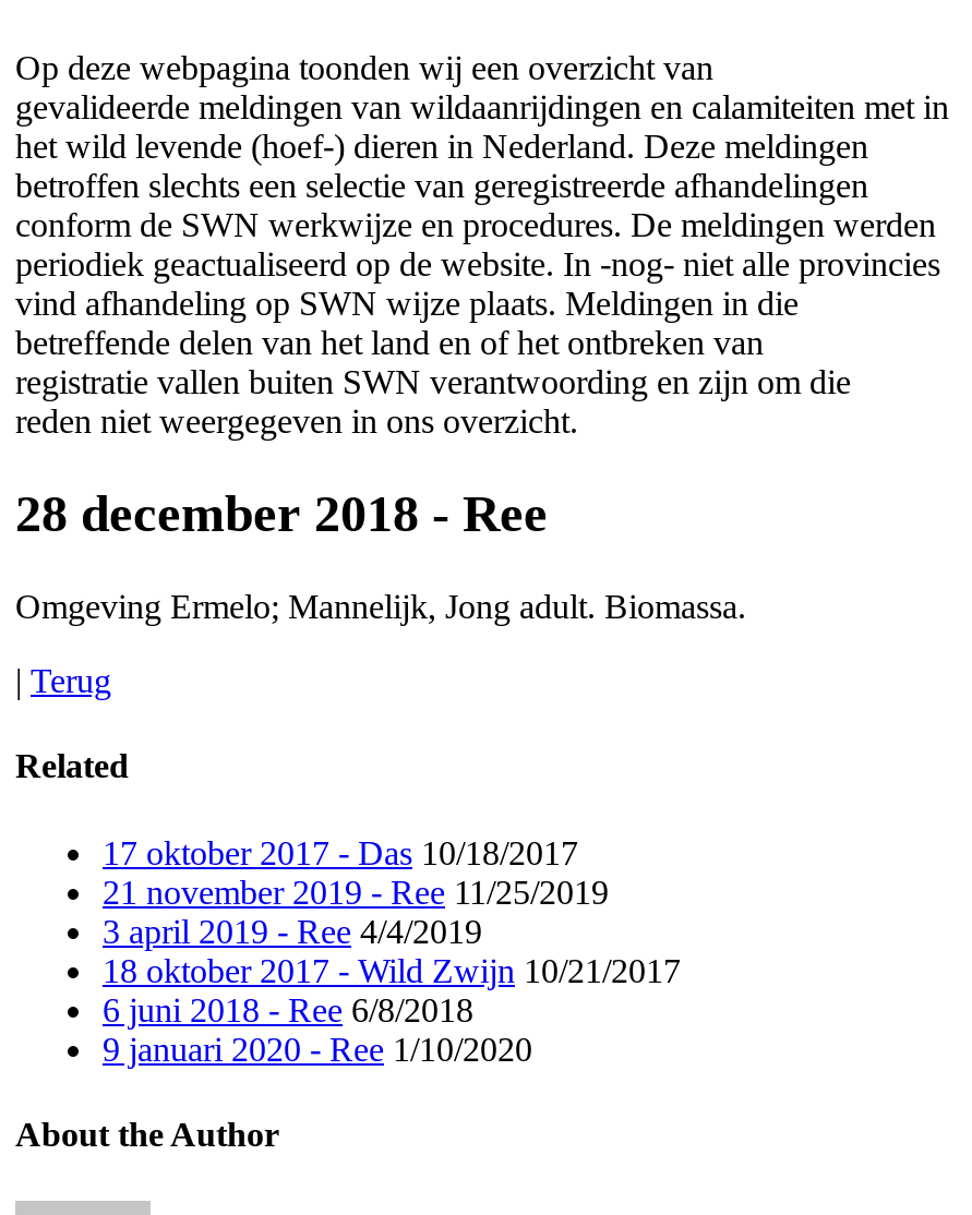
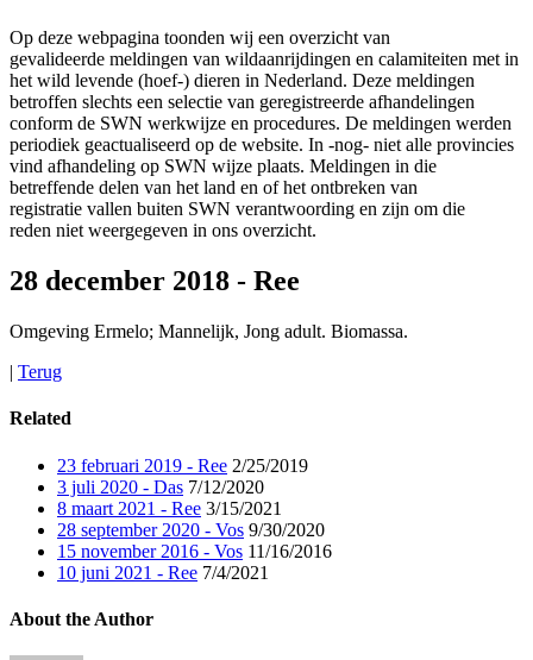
[103,834,681,1067] 17 oktober 2017 - Das 10/18/2017 | 21 november 2019 - Ree 11/25/2019 | 3 april 2019 - Ree 4/4/2019 | 18 oktober 2017 - Wild Zwijn 10/21/2017 | 6 juni 2018 - Ree 6/8/2018 | 9 januari 2020 - Ree 1/10/2020 -> [57,455,332,582] 23 februari 2019 - Ree 2/25/2019 | 3 juli 2020 - Das 7/12/2020 | 8 maart 2021 - Ree 3/15/2021 | 28 september 2020 - Vos 9/30/2020 | 15 november 2016 - Vos 11/16/2016 | 10 juni 2021 - Ree 7/4/2021

